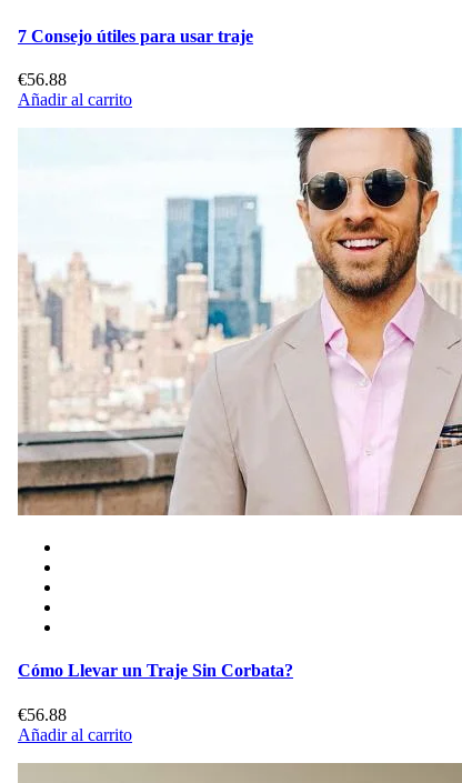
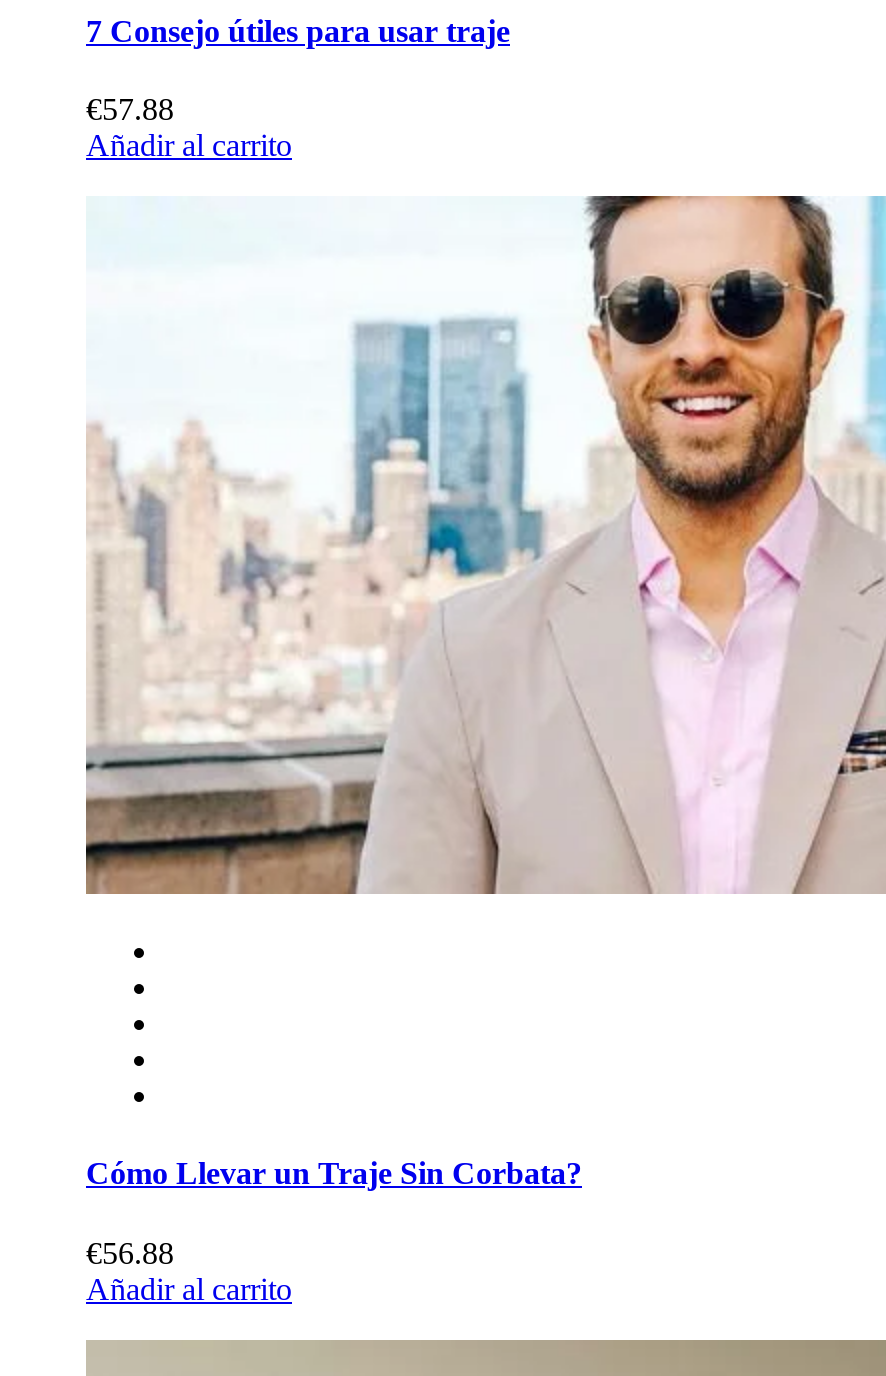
[18,70,67,89] €56.88 -> [86,92,174,126] €57.88

